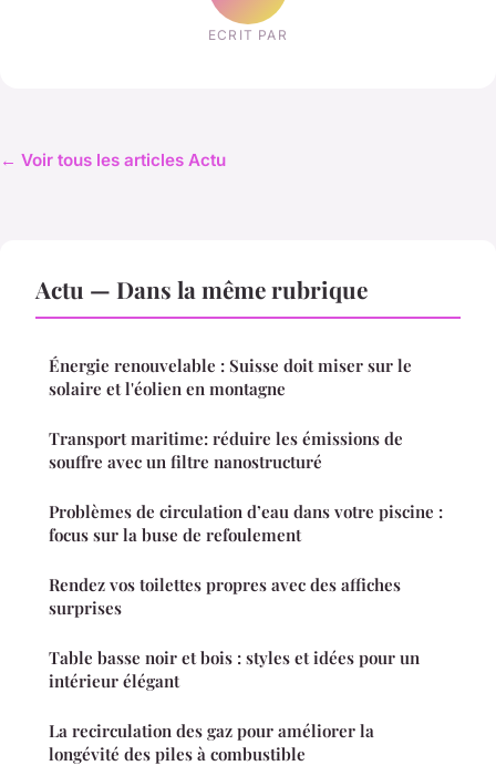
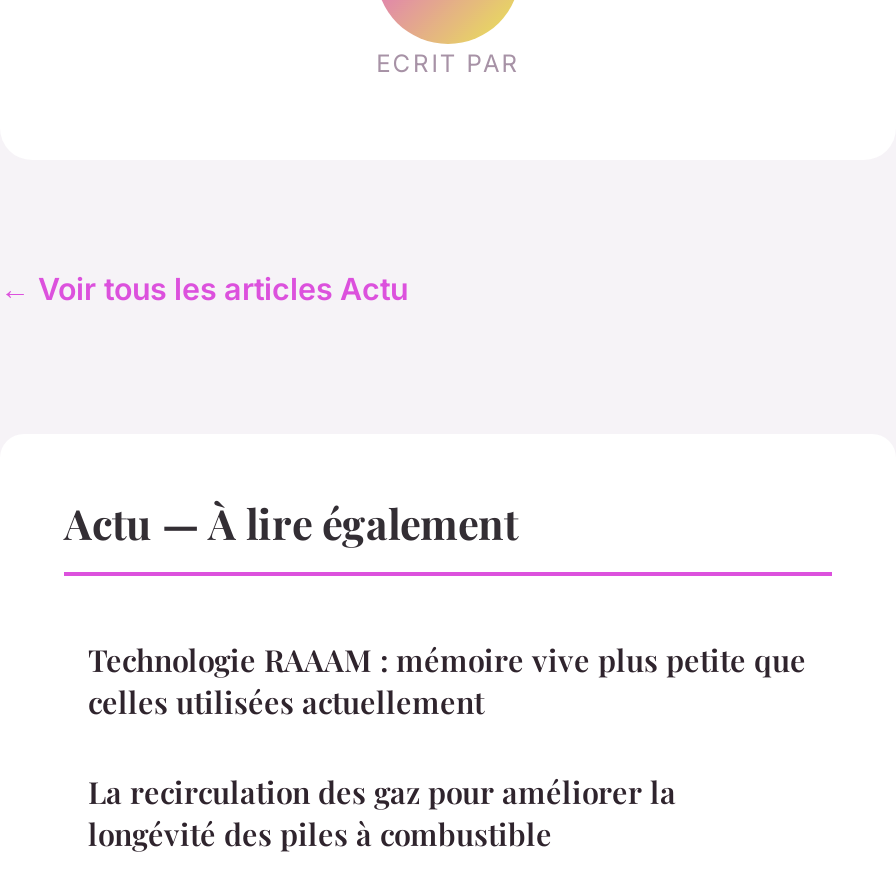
[35,273,443,692] Actu — Dans la même rubrique | Énergie renouvelable : Suisse doit miser sur le | solaire et l'éolien en montagne | Transport maritime: réduire les émissions de | souffre avec un filtre nanostructuré | Problèmes de circulation d’eau dans votre piscine : | focus sur la buse de refoulement | Rendez vos toilettes propres avec des affiches | surprises | Table basse noir et bois : styles et idées pour un | intérieur élégant -> [64,494,806,722] Actu — À lire également | Technologie RAAAM : mémoire vive plus petite que | celles utilisées actuellement

